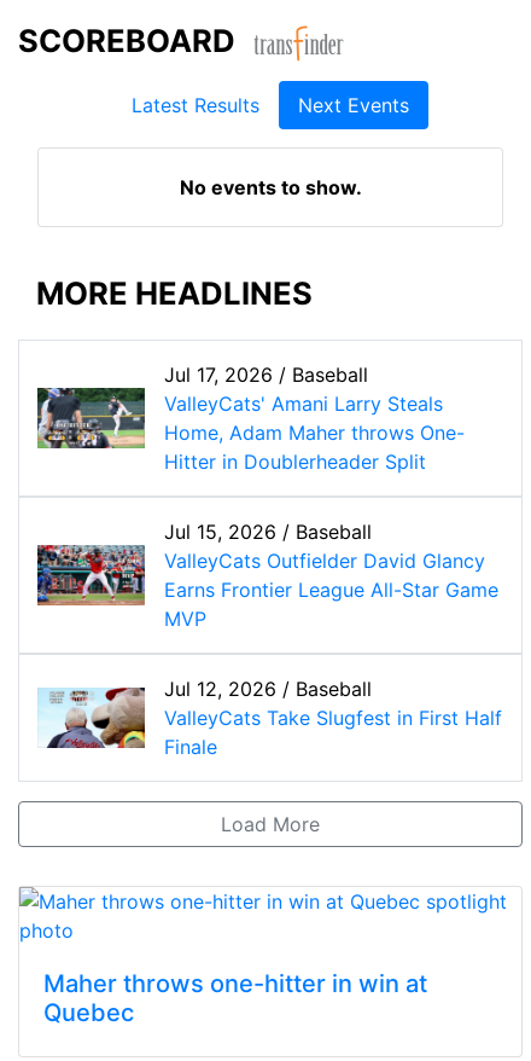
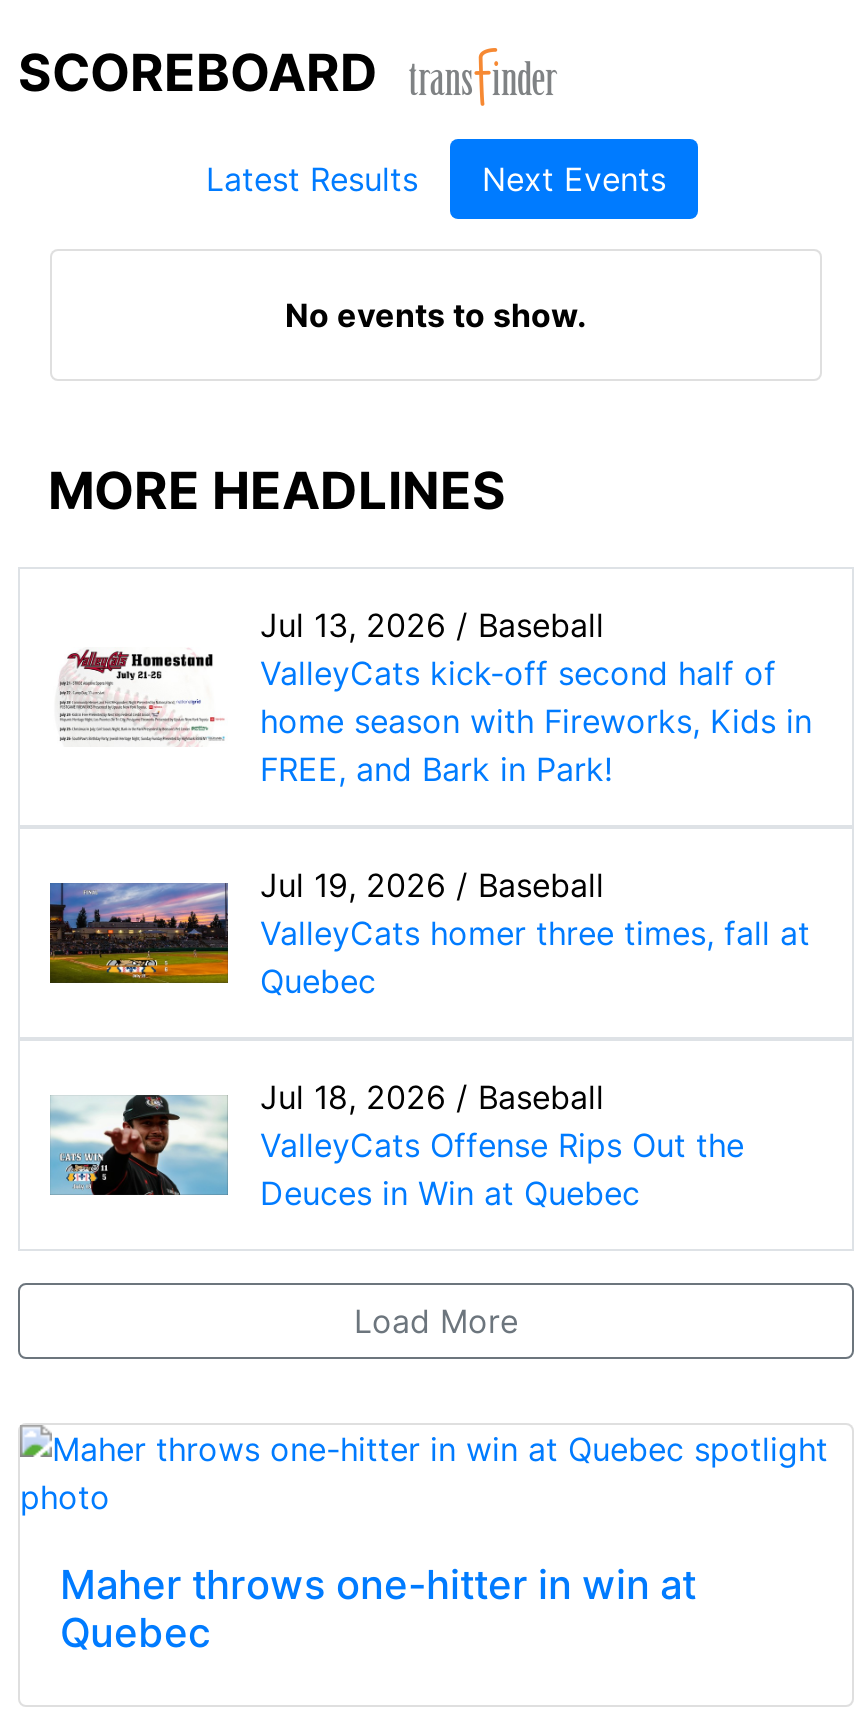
[36,362,465,473] [image] | Jul 17, 2026 / Baseball | ValleyCats' Amani Larry Steals | Home, Adam Maher throws One- | Hitter in Doublerheader Split -> [50,604,812,788] [image] | Jul 13, 2026 / Baseball | ValleyCats kick-off second half of | home season with Fireworks, Kids in | FREE, and Bark in Park!
[36,519,498,630] [image] | Jul 15, 2026 / Baseball | ValleyCats Outfielder David Glancy | Earns Frontier League All-Star Game | MVP -> [48,864,810,1000] [image] | Jul 19, 2026 / Baseball | ValleyCats homer three times, fall at | Quebec
[39,676,502,758] [image] | Jul 12, 2026 / Baseball | ValleyCats Take Slugfest in First Half | Finale -> [50,1076,744,1212] [image] | Jul 18, 2026 / Baseball | ValleyCats Offense Rips Out the | Deuces in Win at Quebec

